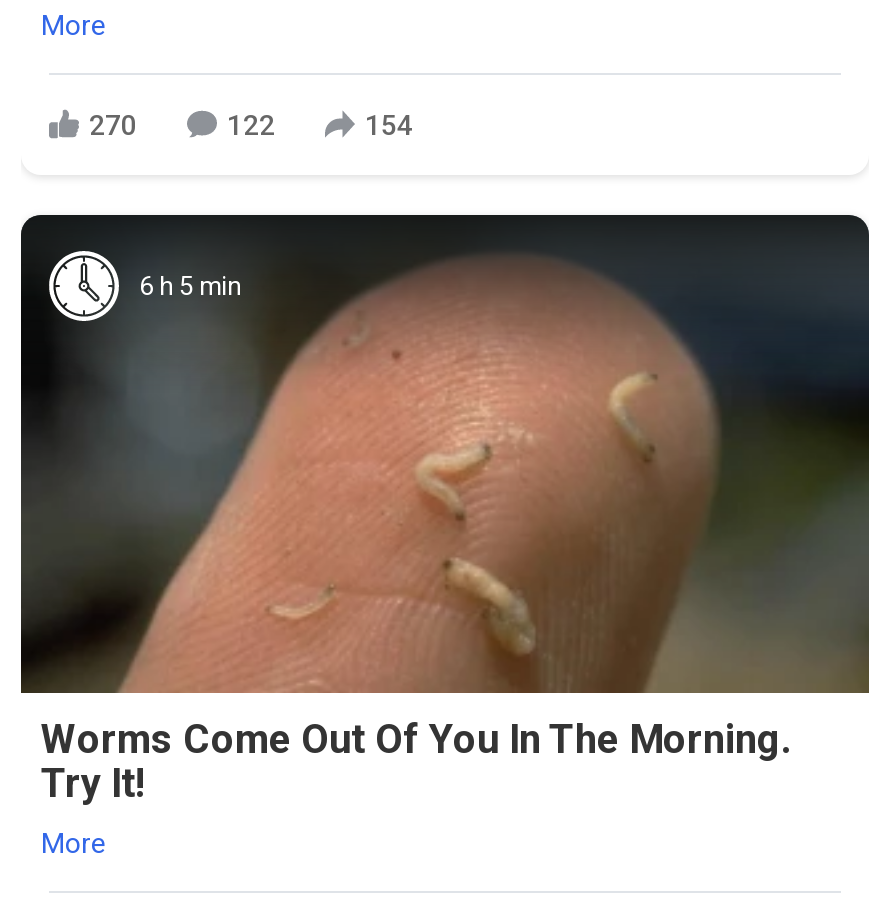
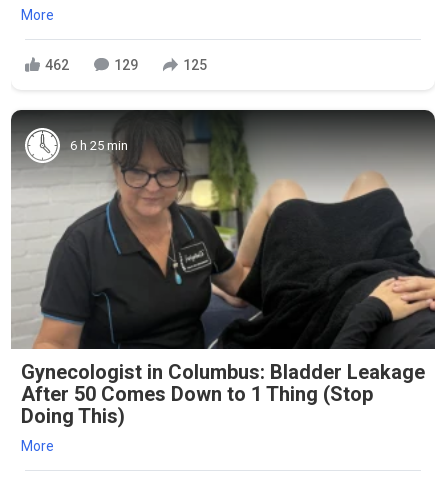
[89,108,413,140] 270 | 122 | 154 -> [45,56,207,72] 462 | 129 | 125
[19,235,869,655] [image] | 6 h 5 min -> [11,119,436,350] [image] | 6 h 25 min
[41,714,791,806] Worms Come Out Of You In The Morning. | Try It! -> [21,359,425,427] Gynecologist in Columbus: Bladder Leakage | After 50 Comes Down to 1 Thing (Stop | Doing This)

